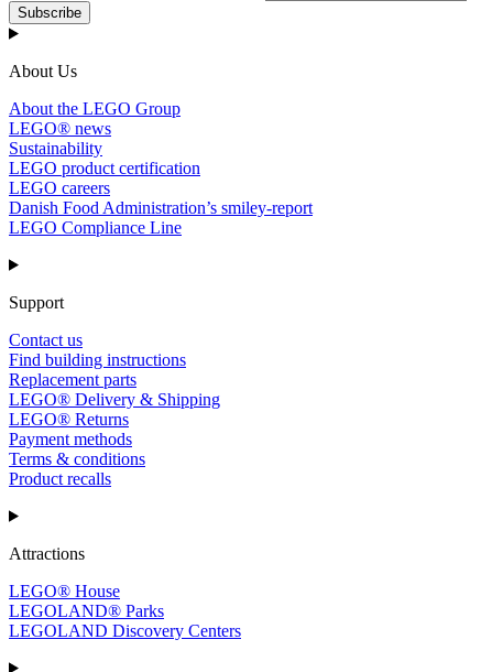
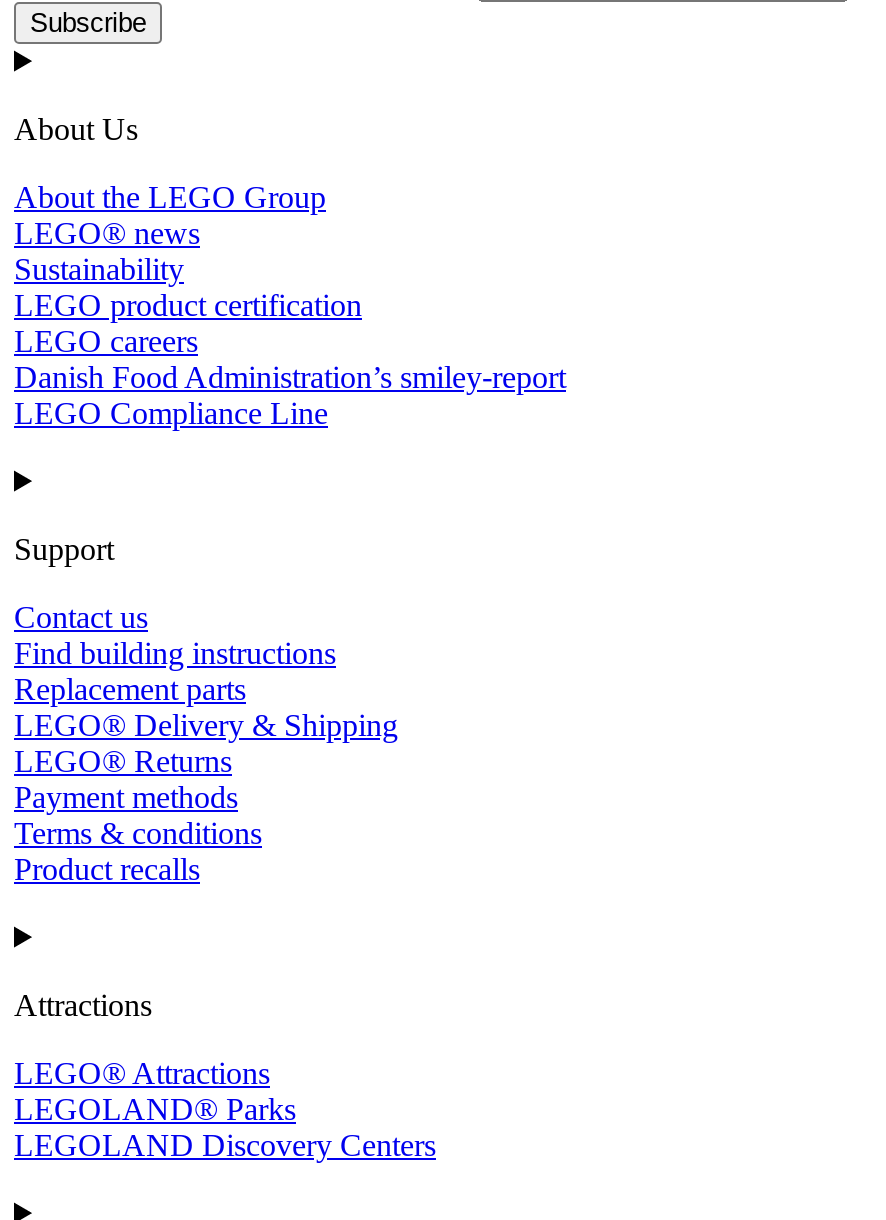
[9,581,120,600] LEGO® House -> [14,1056,270,1090] LEGO® Attractions

